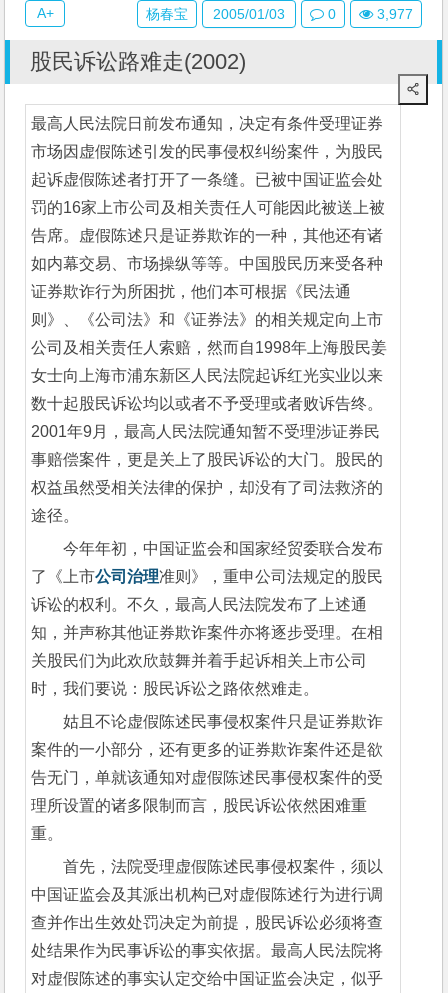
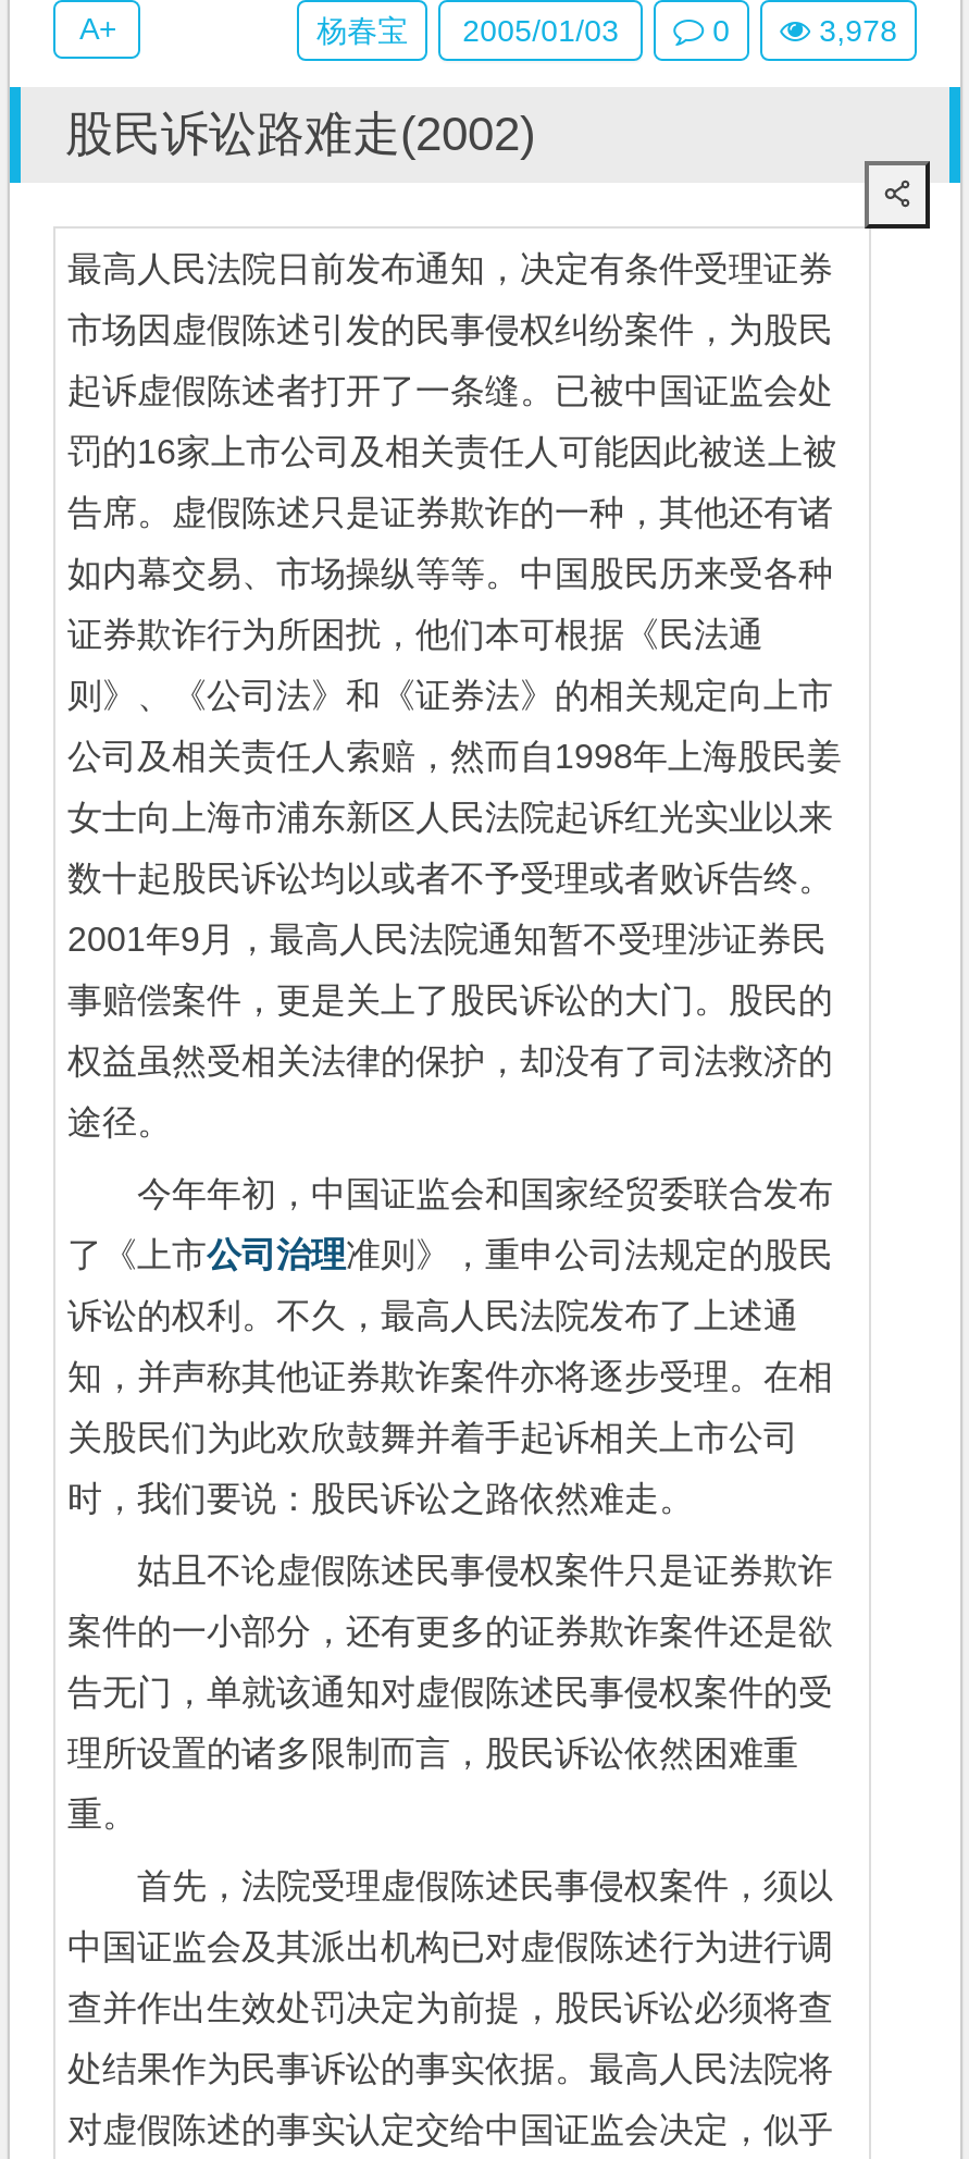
[373,6,413,22] 3,977 -> [810,13,897,48] 3,978

